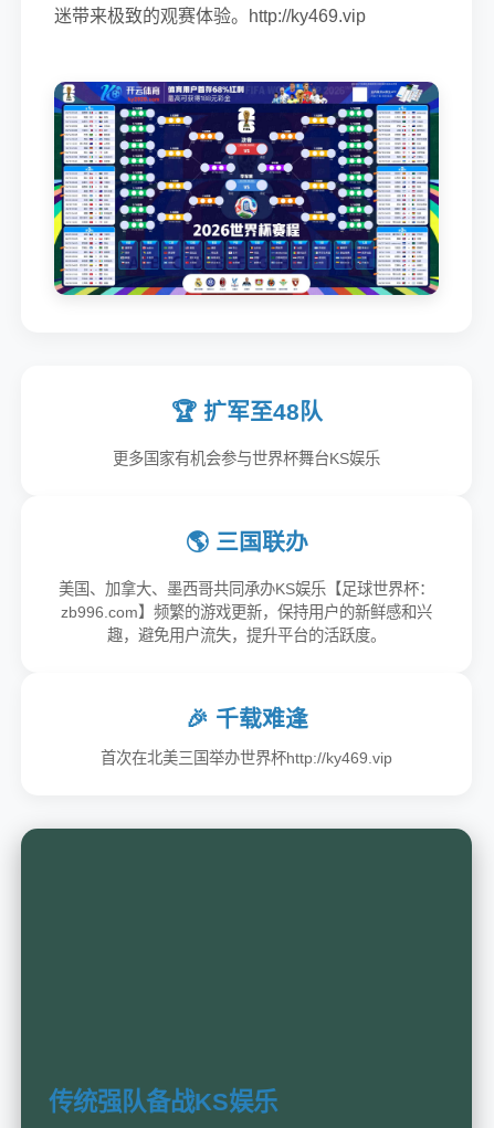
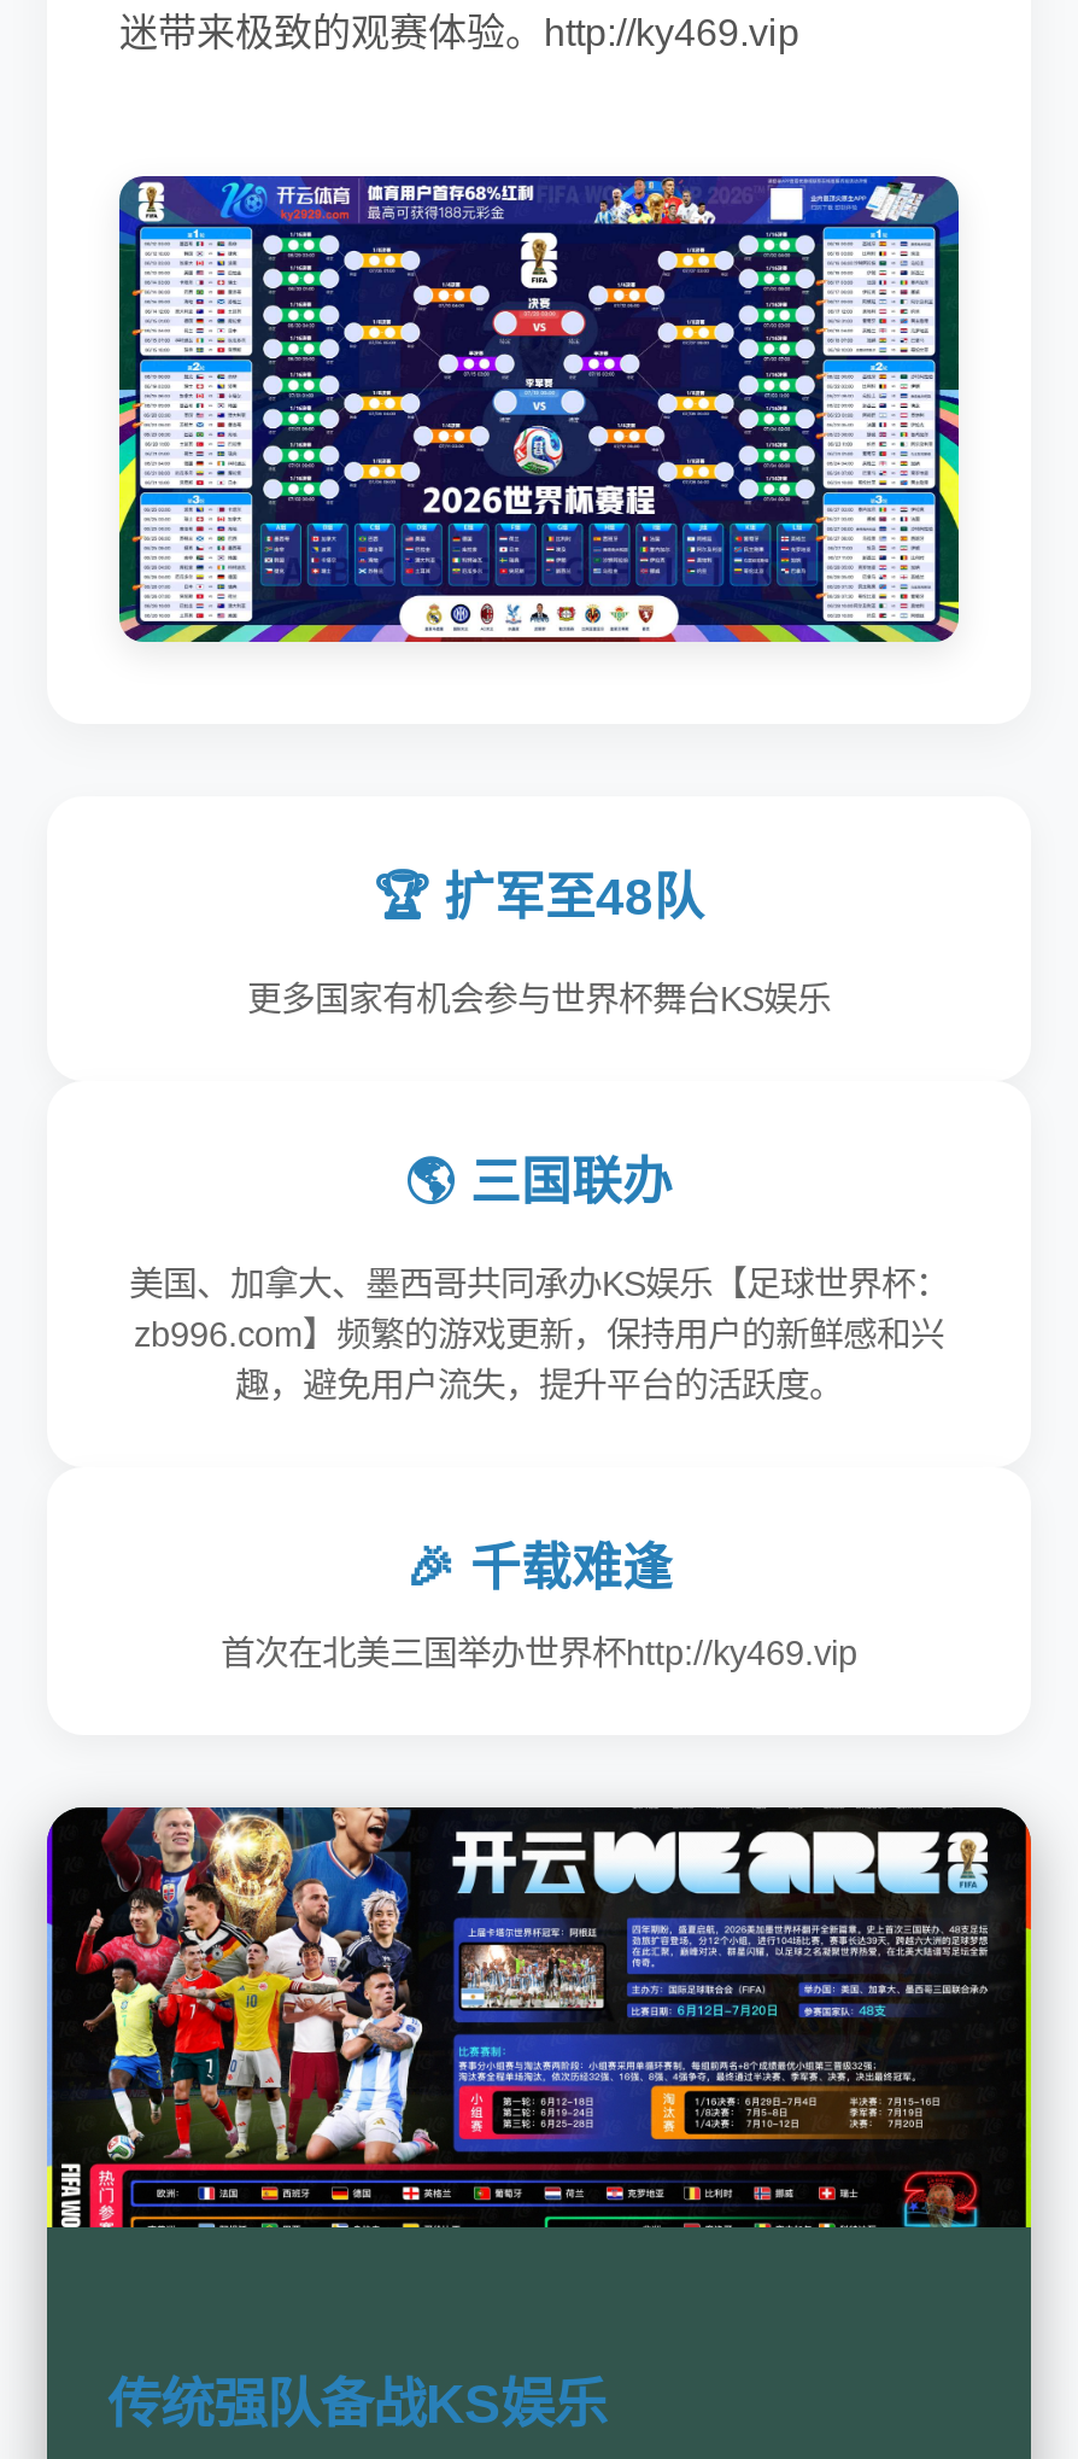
none -> [45,1805,1033,2230] [image]

